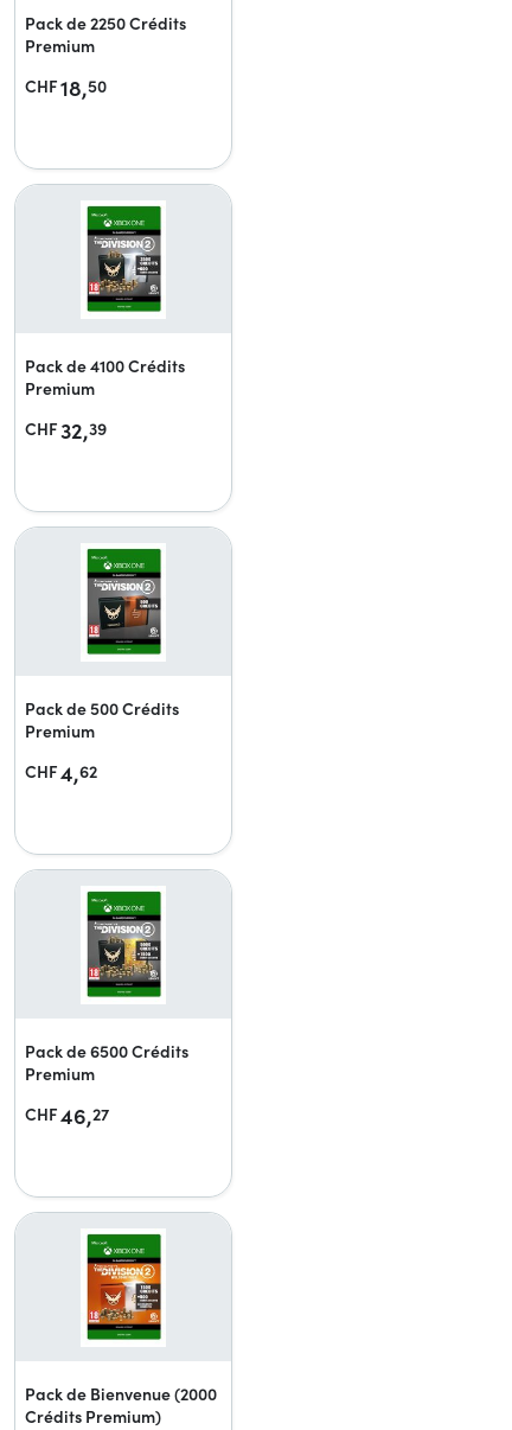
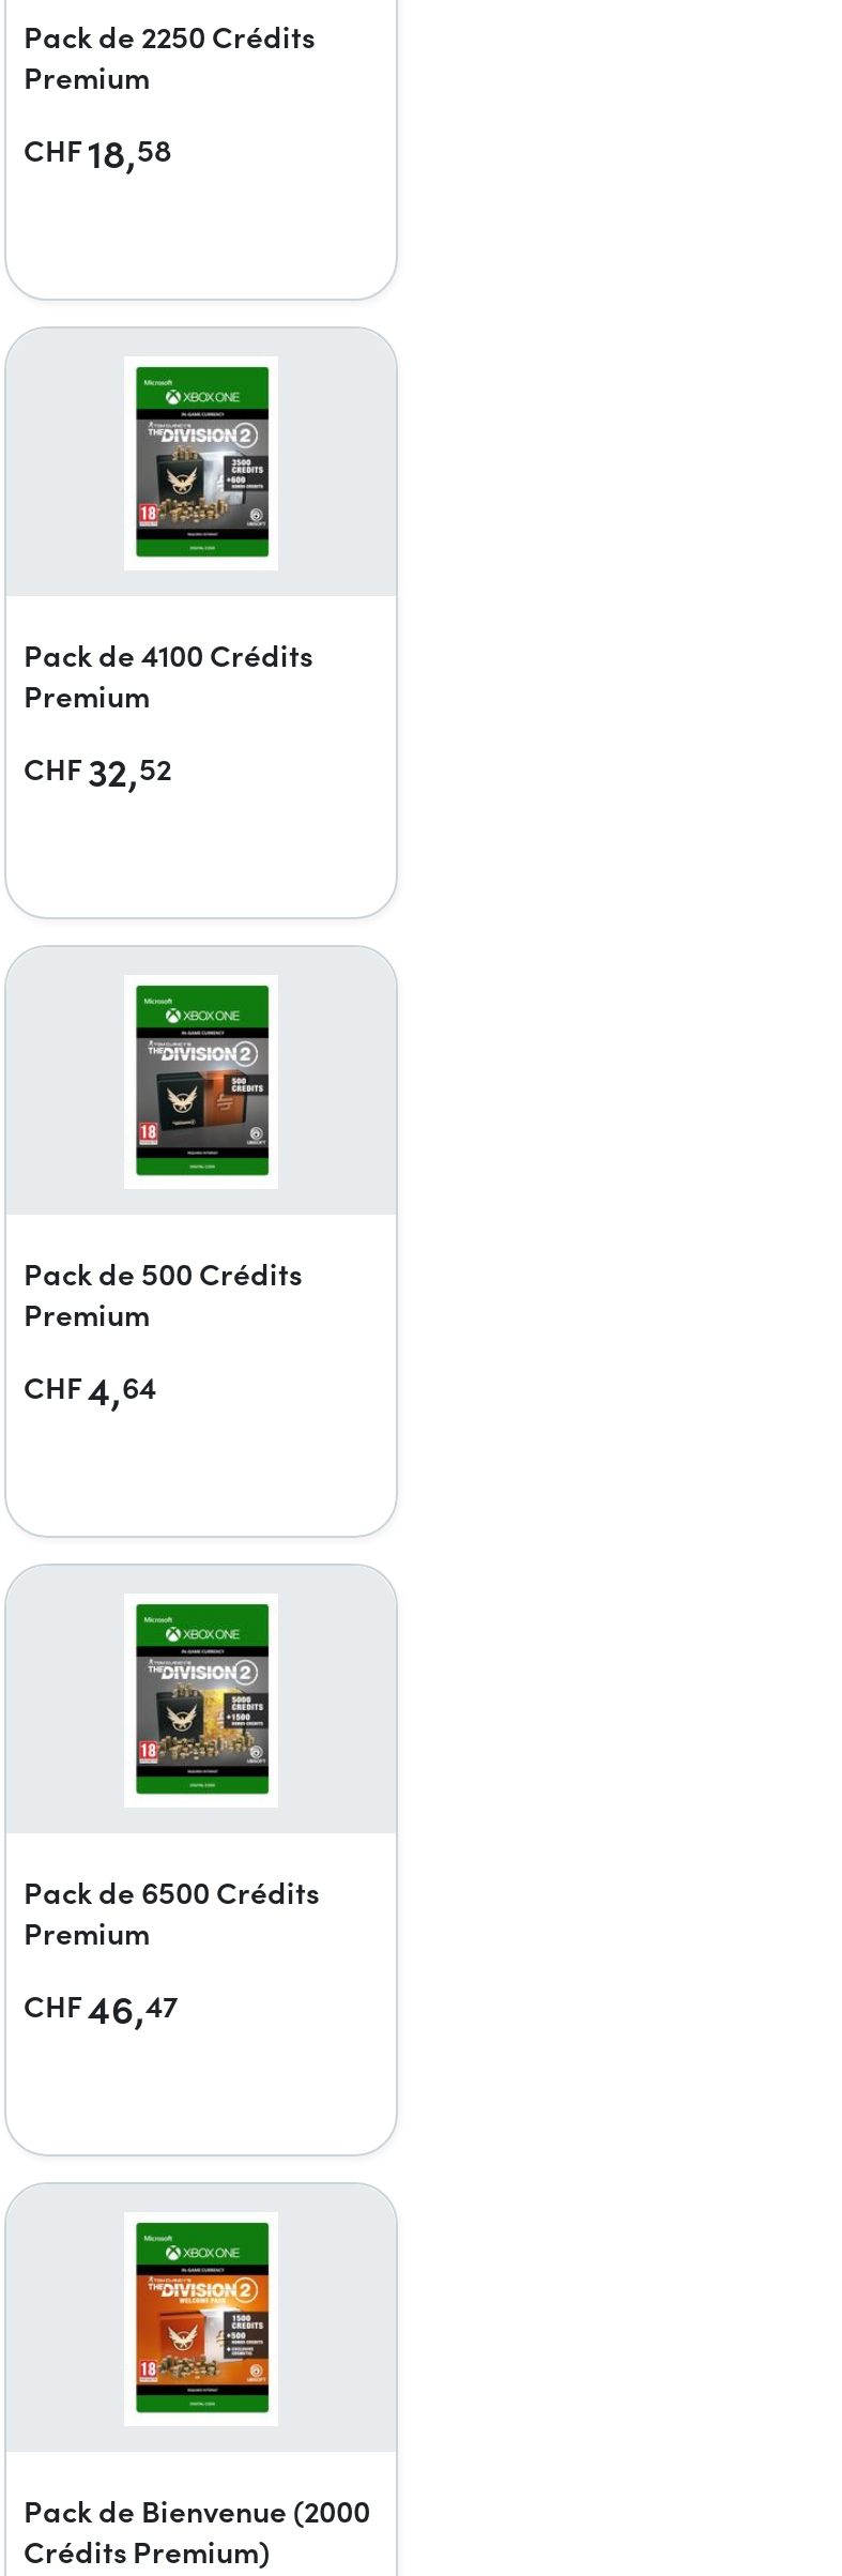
[25,73,107,102] CHF 18,50 -> [24,126,171,179] CHF 18,58
[25,415,107,445] CHF 32,39 -> [24,744,171,798] CHF 32,52
[25,758,97,788] CHF 4,62 -> [24,1363,156,1416] CHF 4,64
[25,1101,109,1130] CHF 46,27 -> [24,1981,178,2035] CHF 46,47

